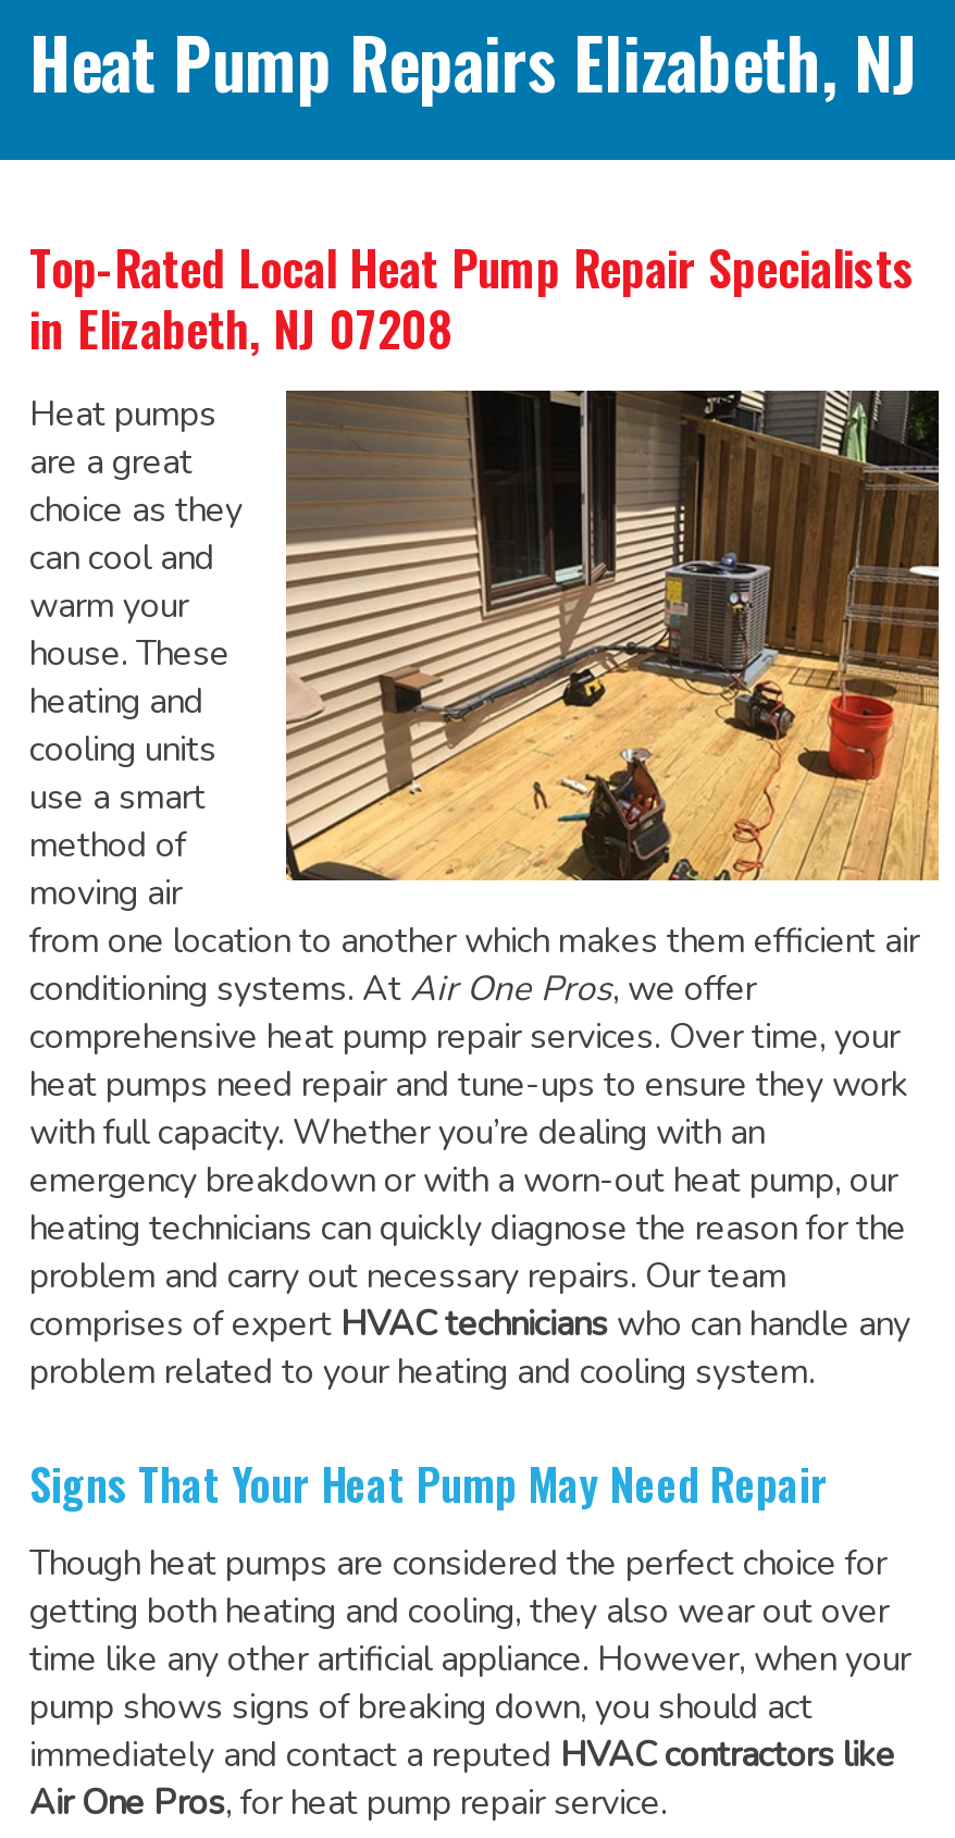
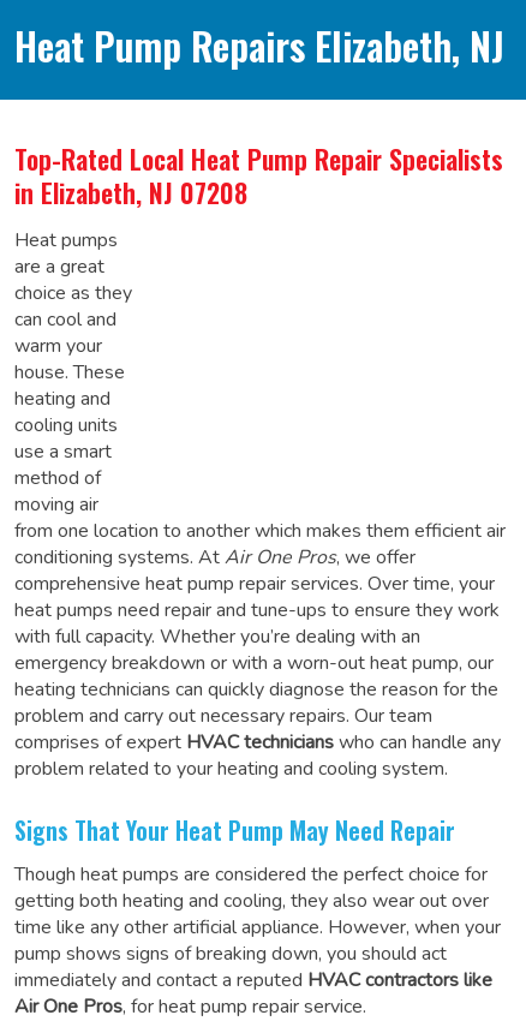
[284,388,941,883] [image] -> none

